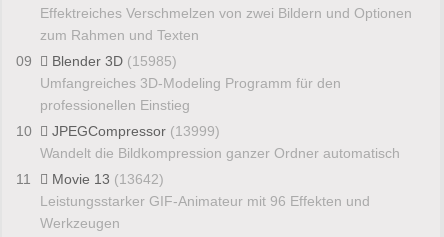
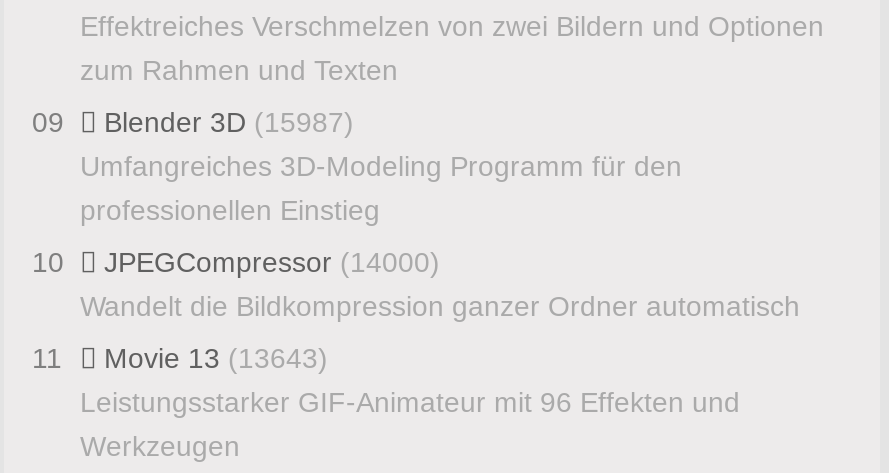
[16,53,177,69] 09 Blender 3D (15985) -> [32,106,354,138] 09 Blender 3D (15987)
[48,123,220,139] JPEGCompressor (13999) -> [96,246,440,278] JPEGCompressor (14000)
[16,171,164,187] 11 Movie 13 (13642) -> [32,342,328,374] 11 Movie 13 (13643)

